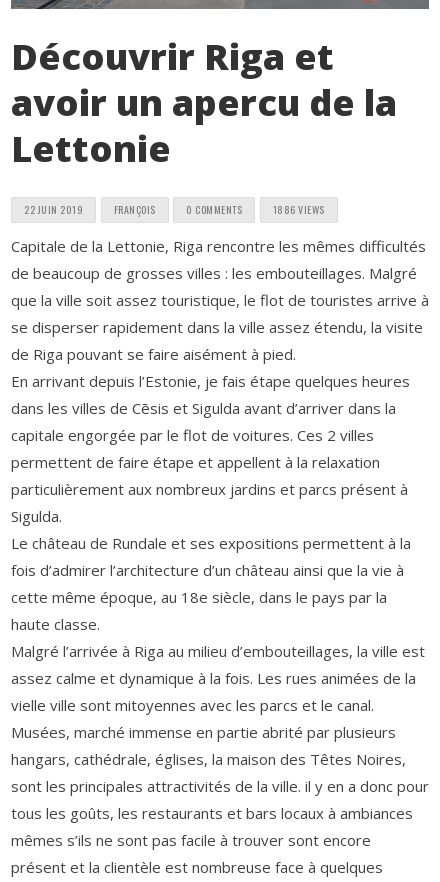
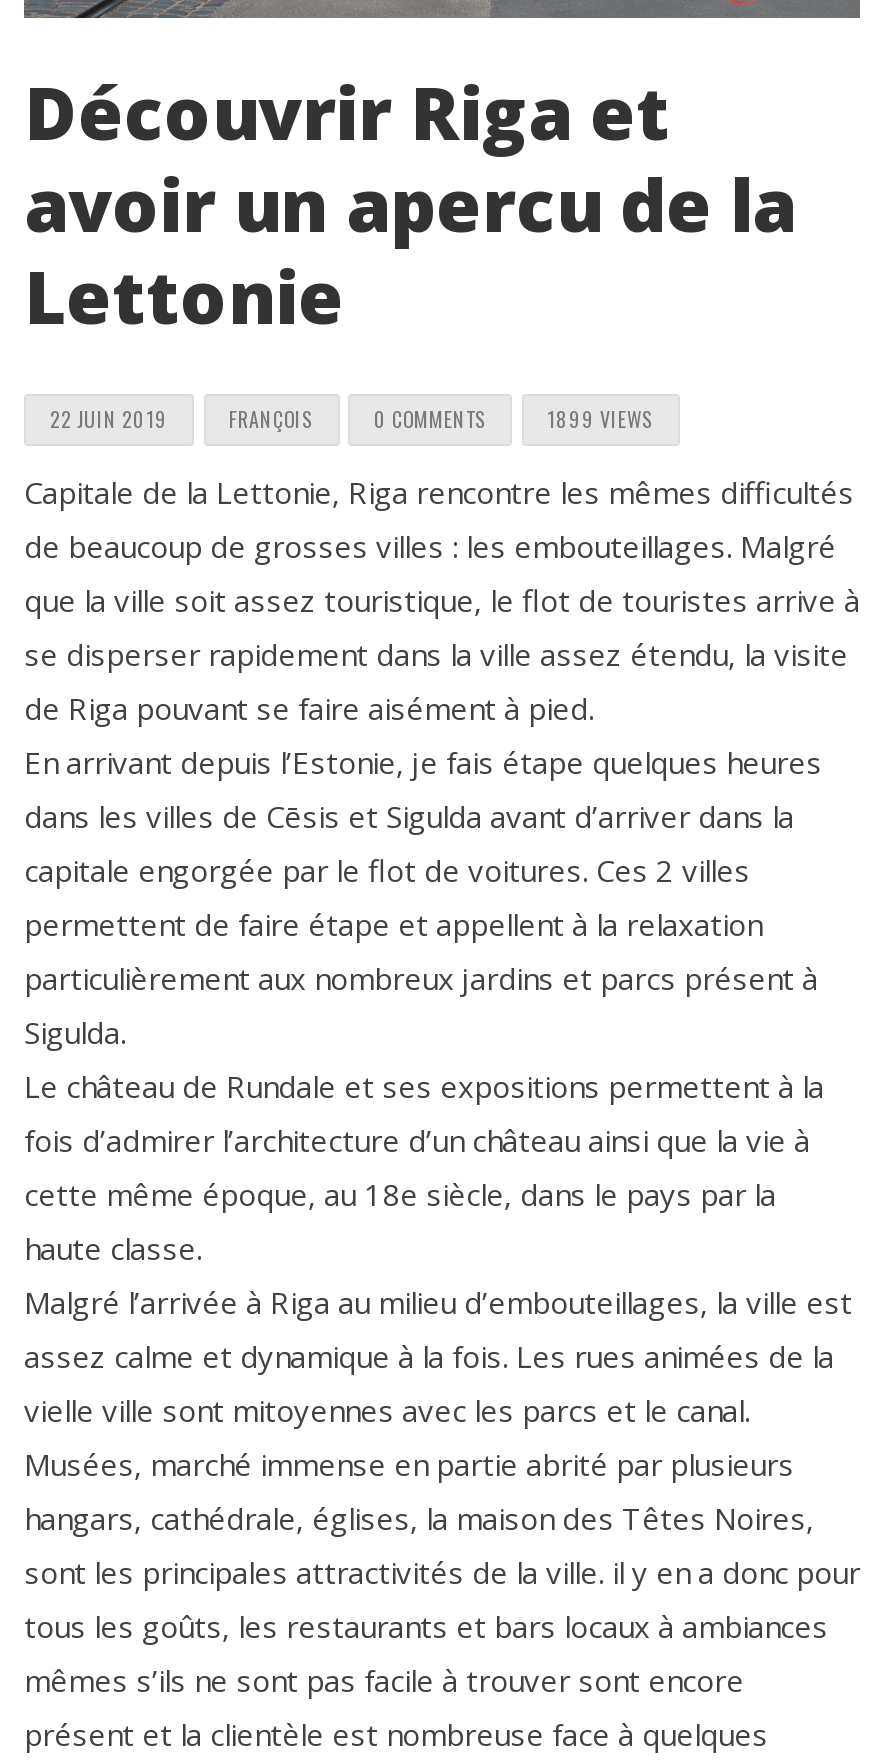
[272,202,324,217] 1886 VIEWS -> [547,403,653,433] 1899 VIEWS

